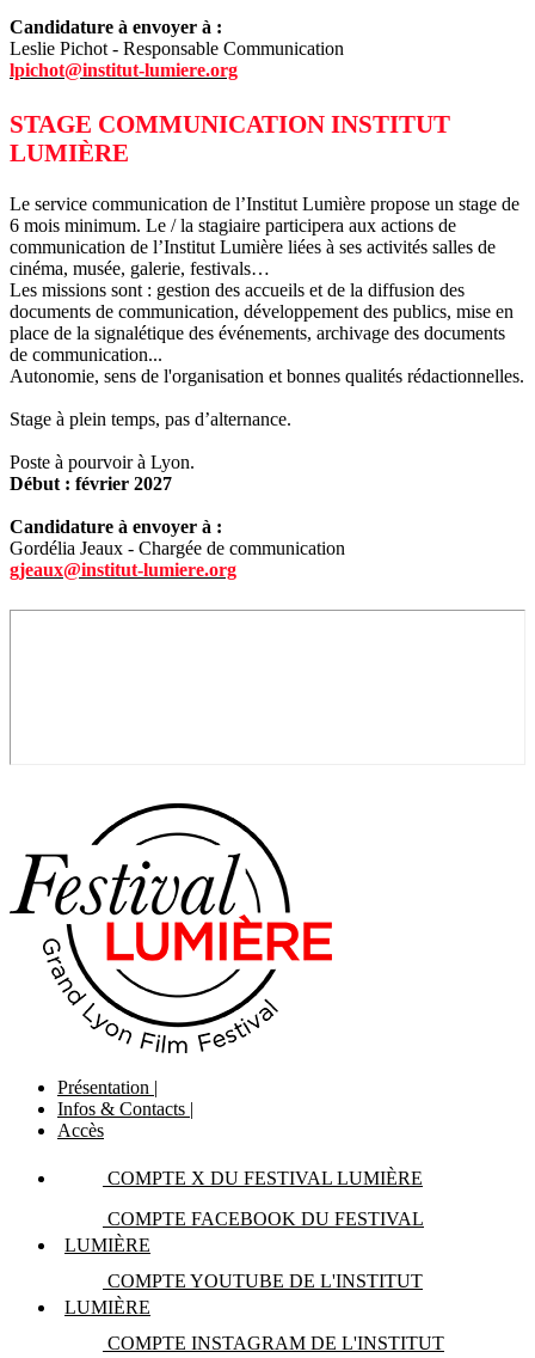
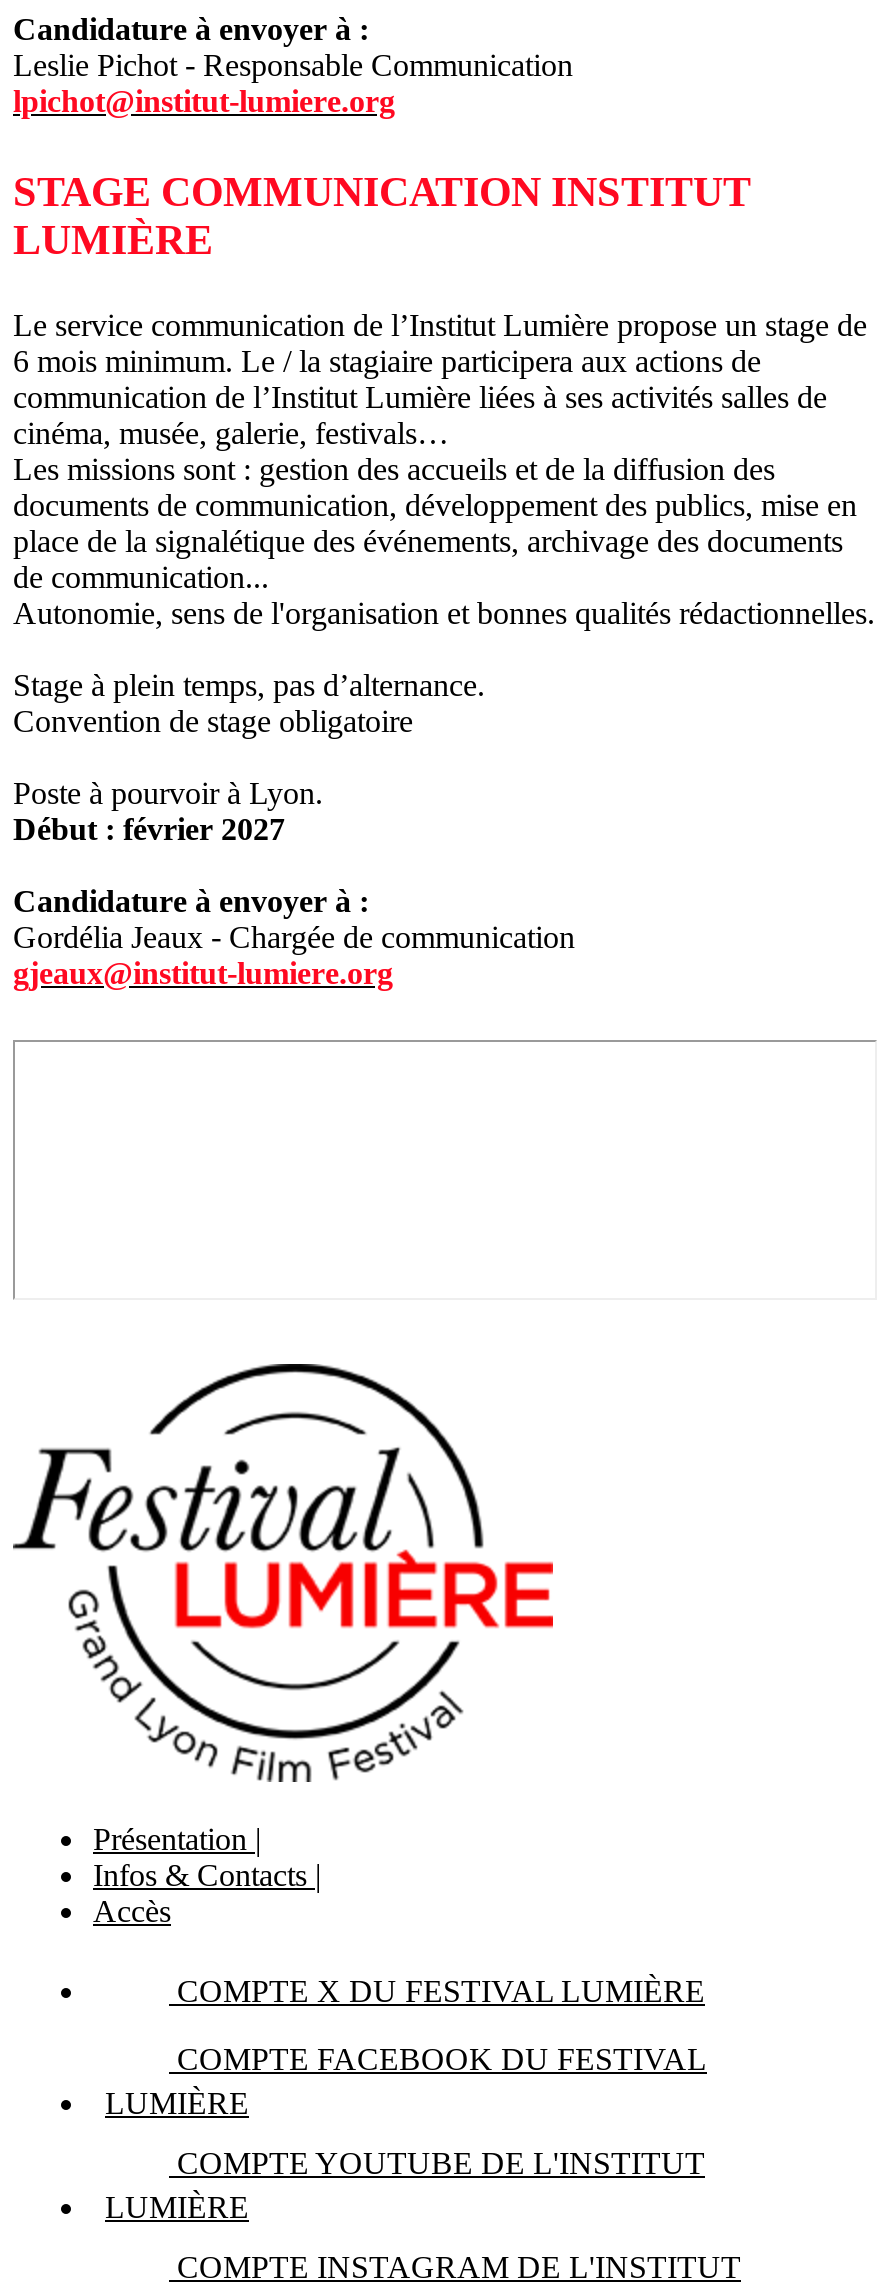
none -> [13,704,413,738] Convention de stage obligatoire

